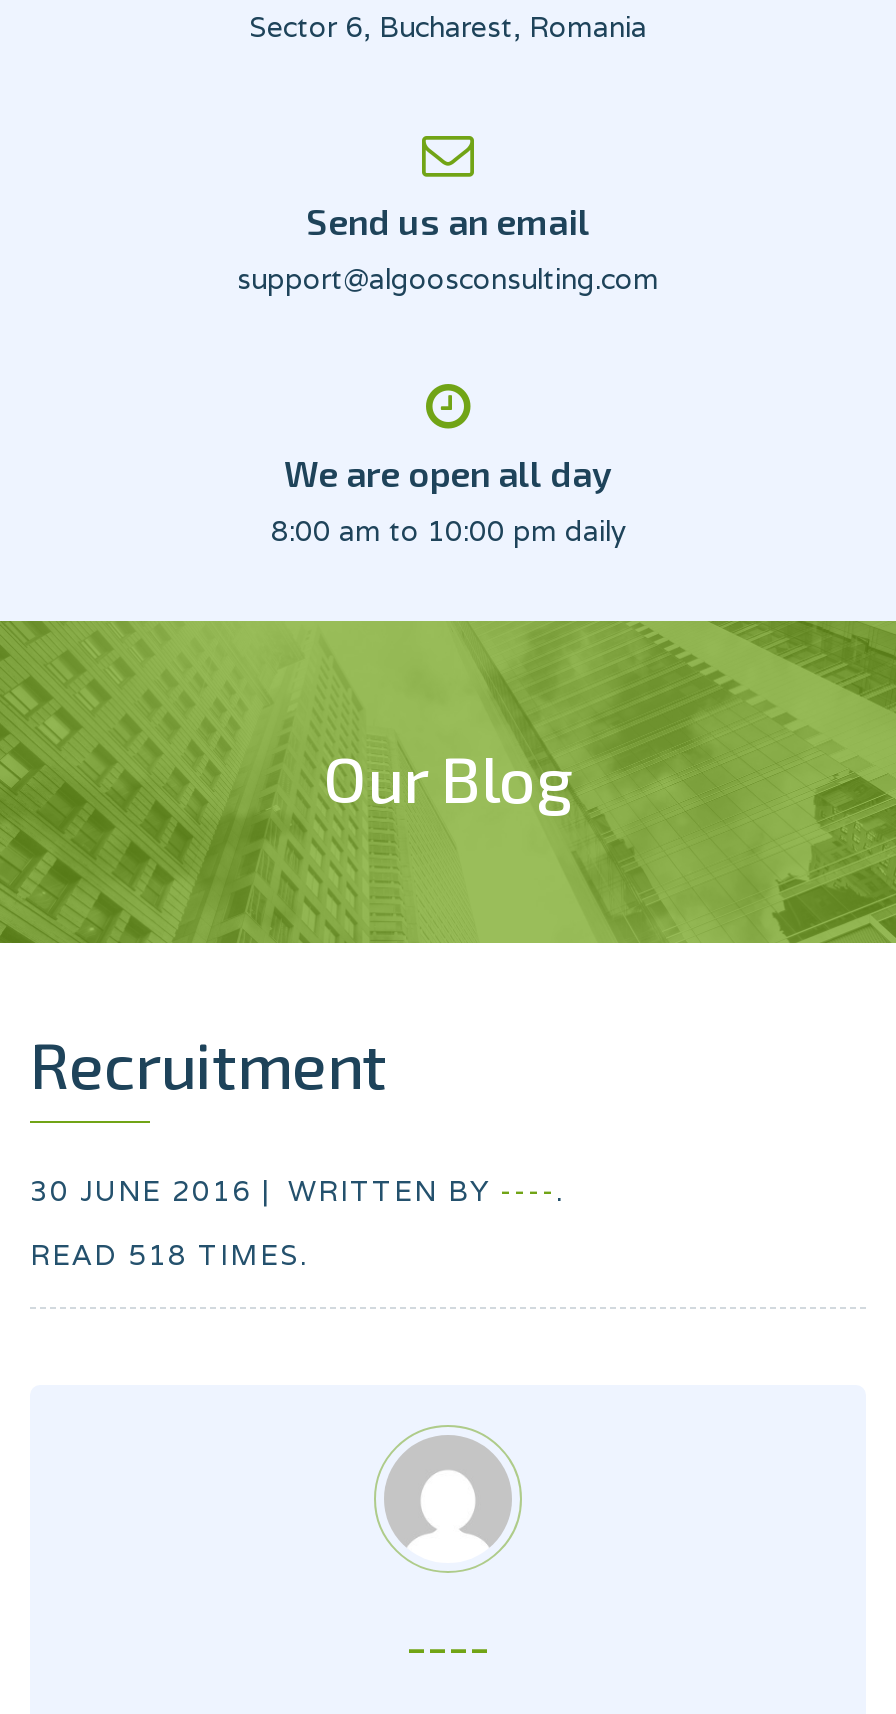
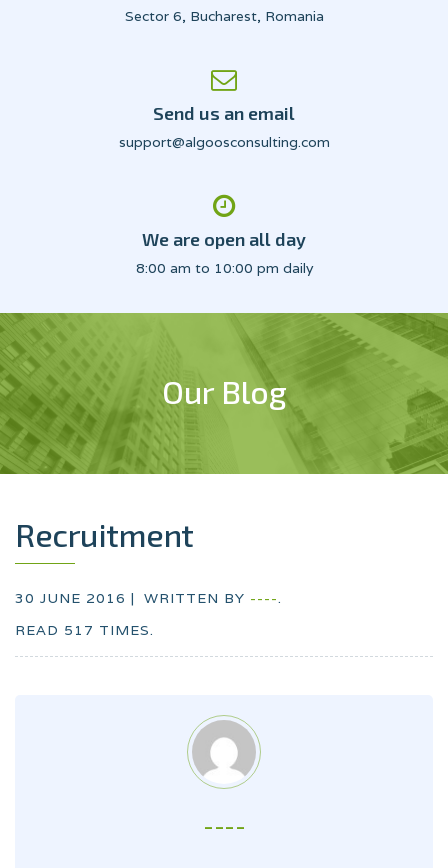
[30,1238,308,1274] READ 518 TIMES. -> [15,621,154,639] READ 517 TIMES.

